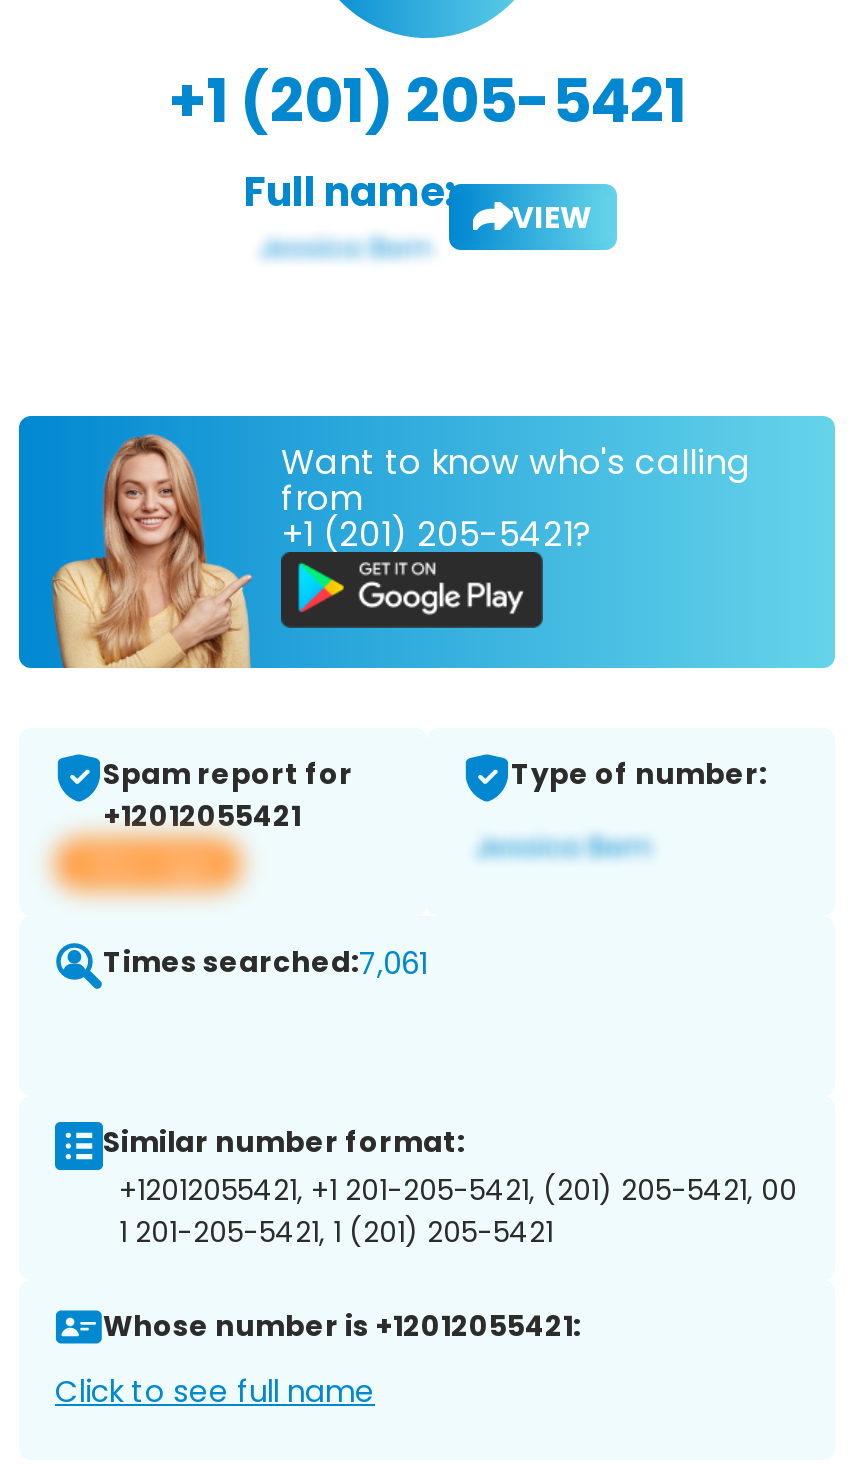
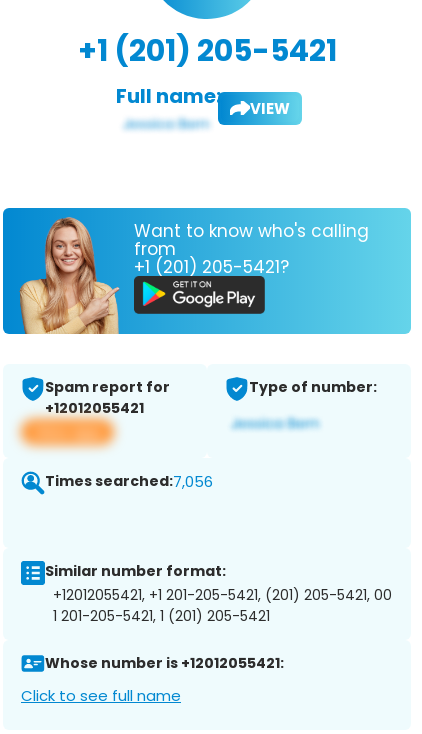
[103,942,429,984] Times searched:7,061 -> [45,471,213,492] Times searched:7,056

